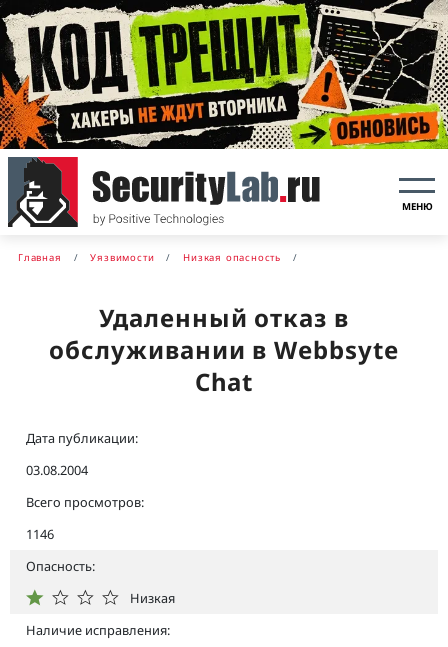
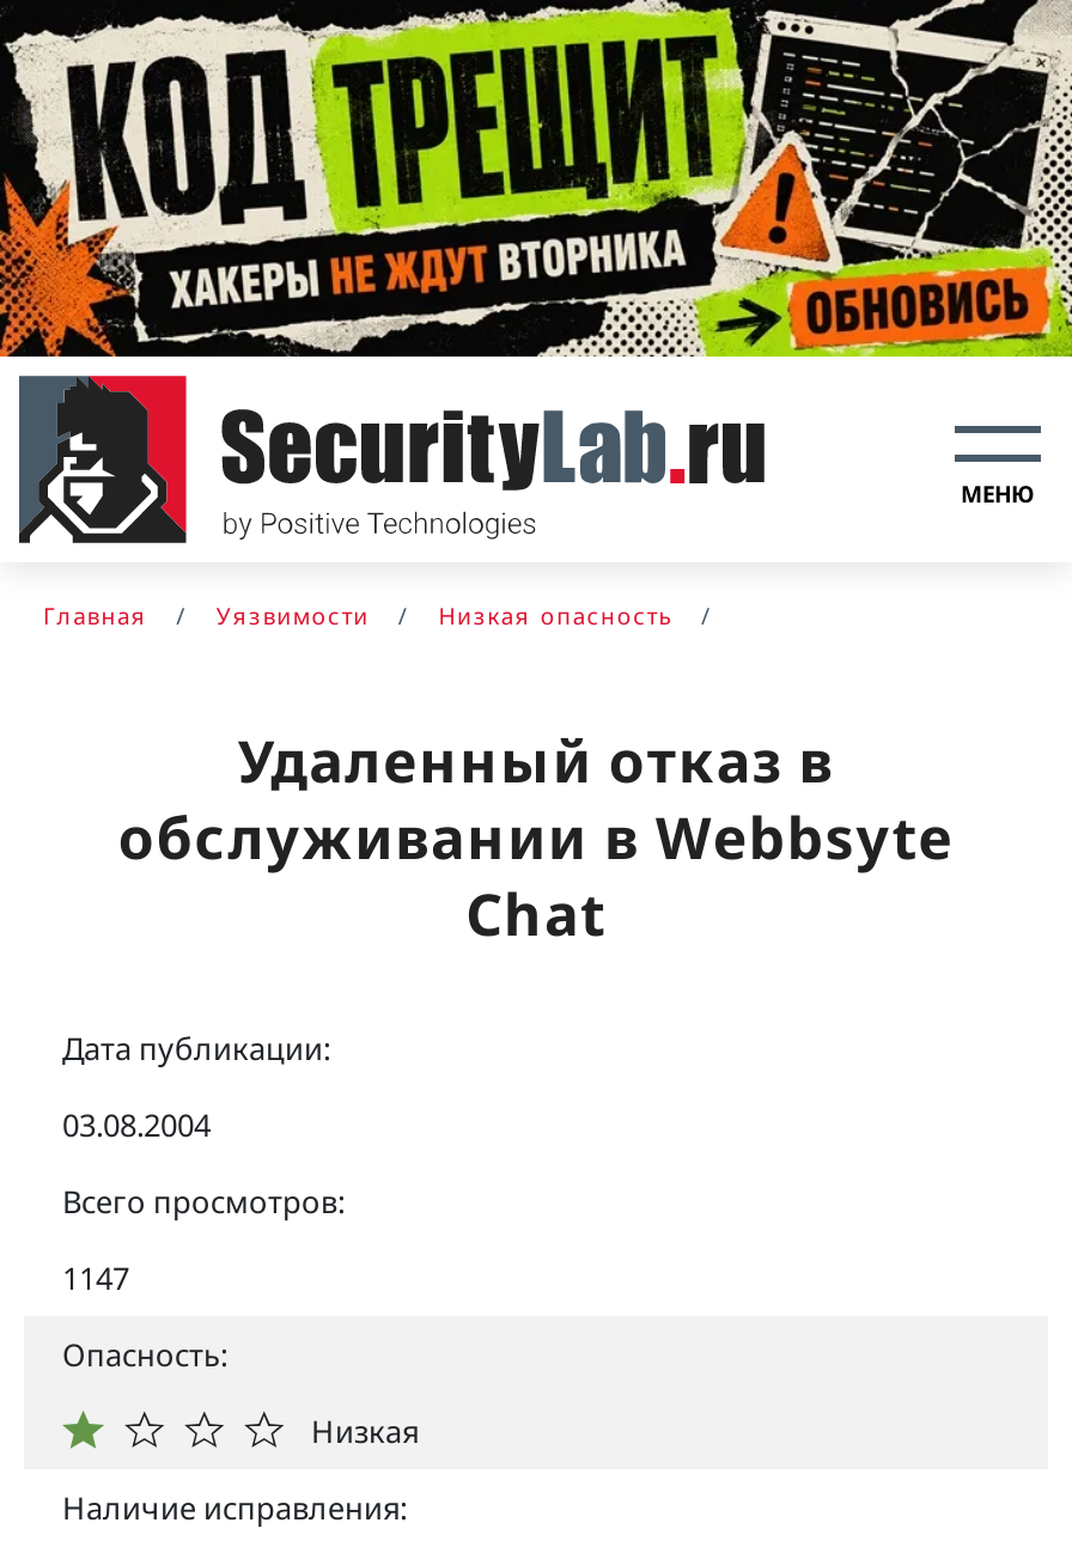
[26,525,54,543] 1146 -> [62,1256,129,1299] 1147

